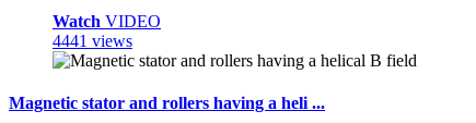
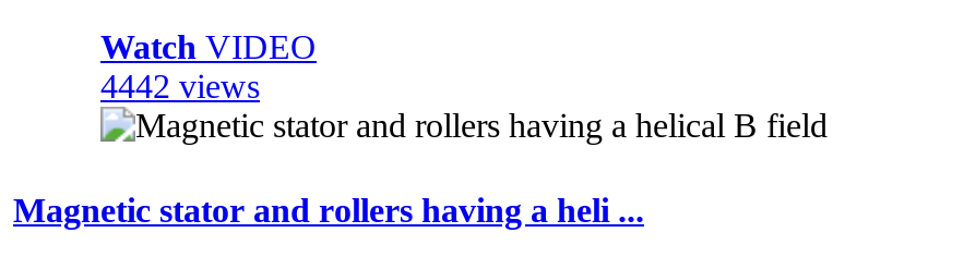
[53,31,132,50] 4441 views -> [100,67,260,104] 4442 views

